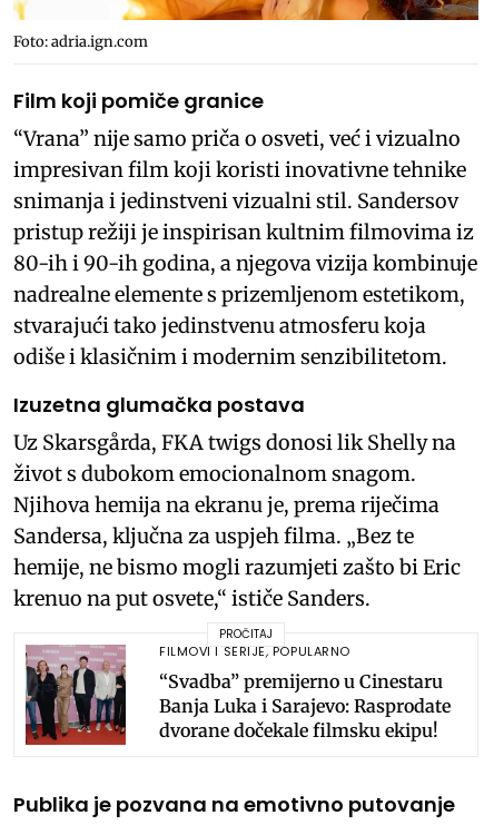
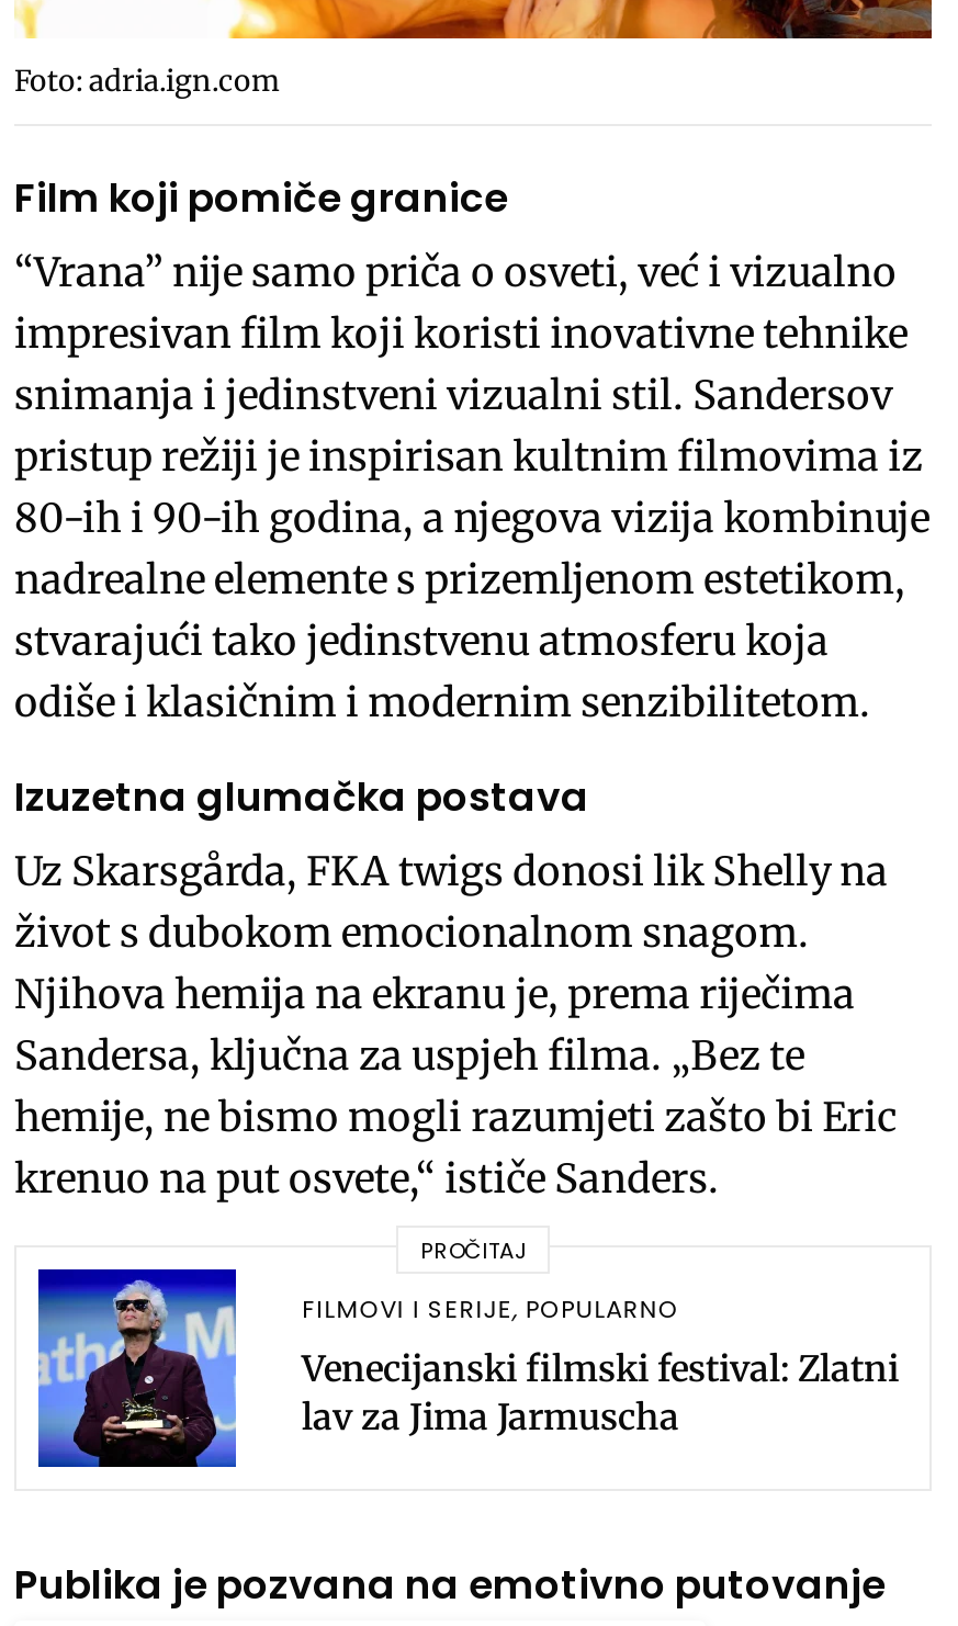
[24,644,451,746] [image] | “Svadba” premijerno u Cinestaru | Banja Luka i Sarajevo: Rasprodate | dvorane dočekale filmsku ekipu! -> [36,1266,899,1470] [image] | Venecijanski filmski festival: Zlatni | lav za Jima Jarmuscha

